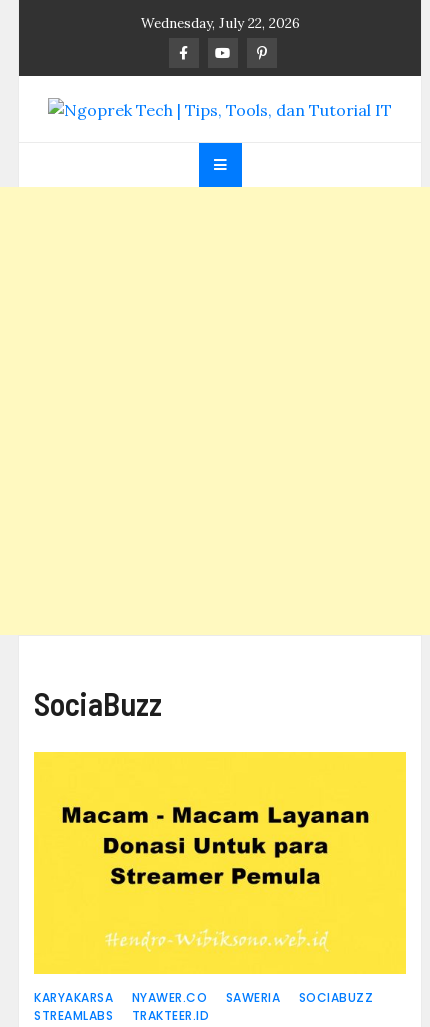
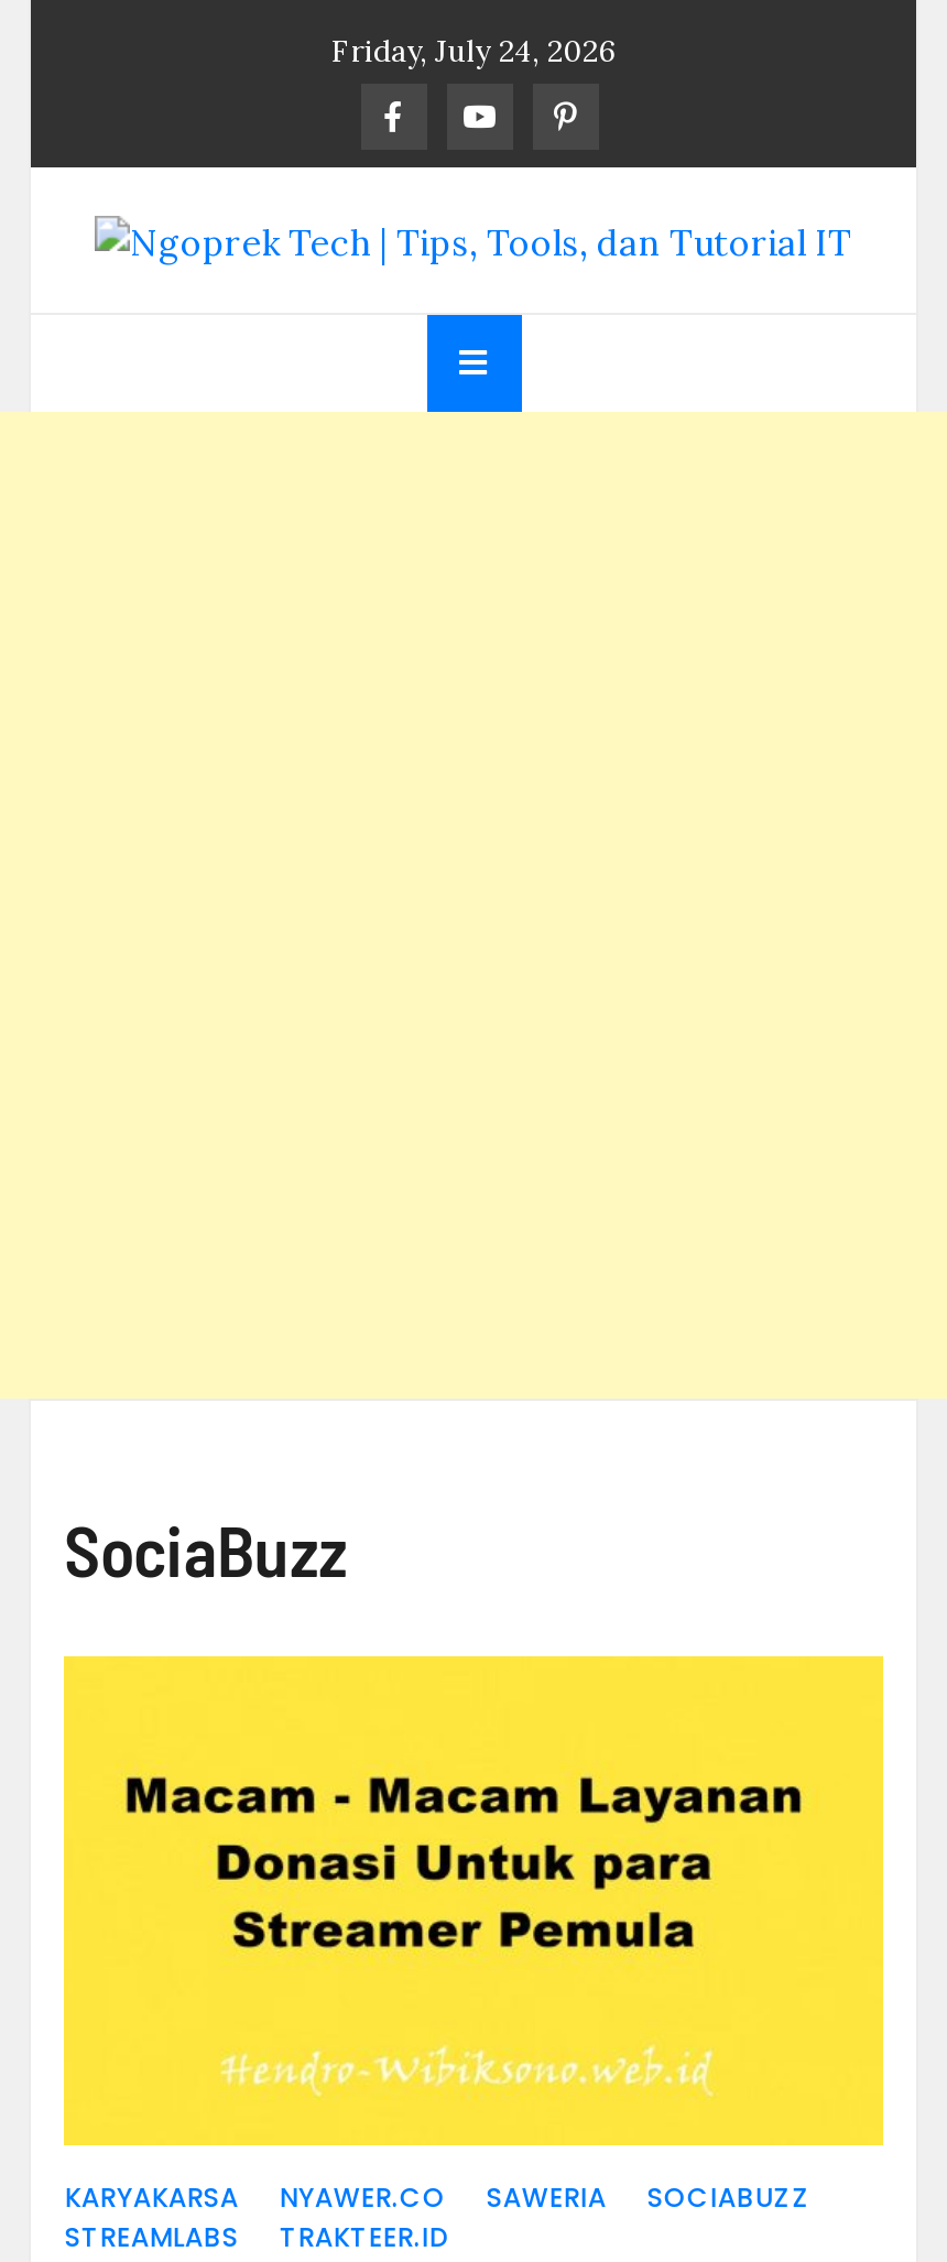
[140,14,299,32] Wednesday, July 22, 2026 -> [331,31,616,70] Friday, July 24, 2026

